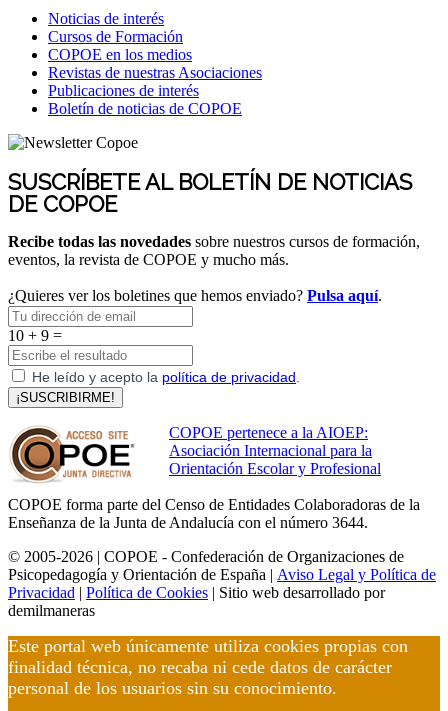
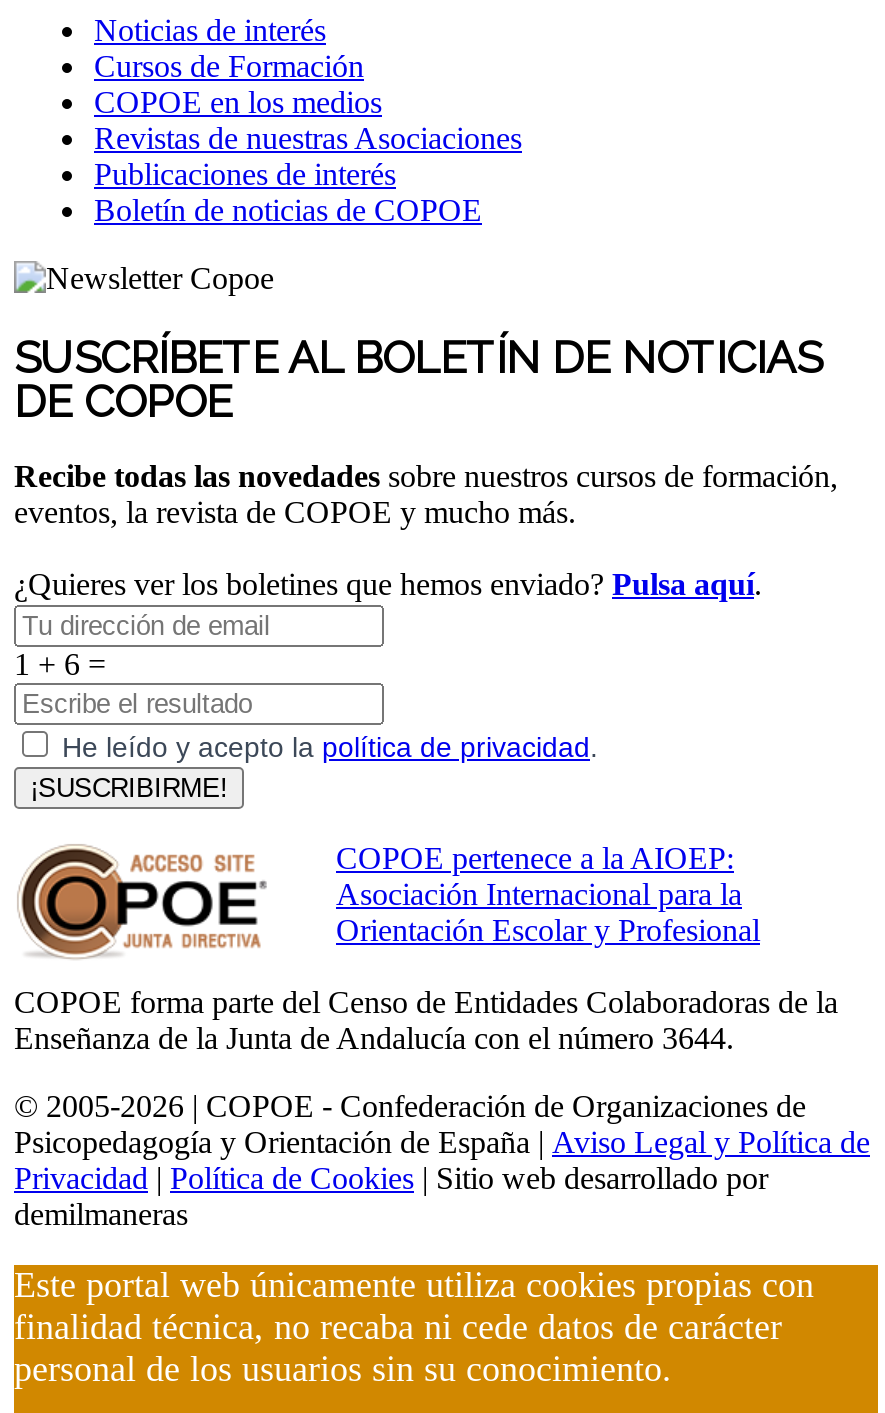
[8,327,62,344] 10 + 9 = -> [14,647,106,681] 1 + 6 =

